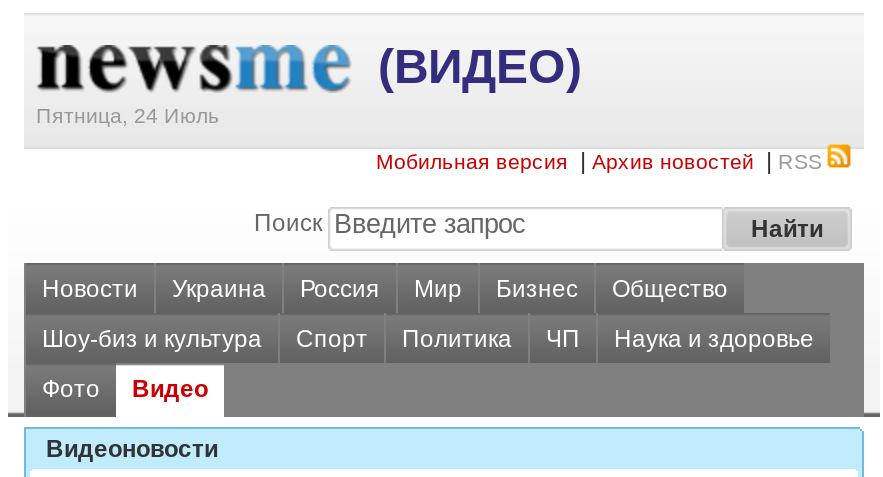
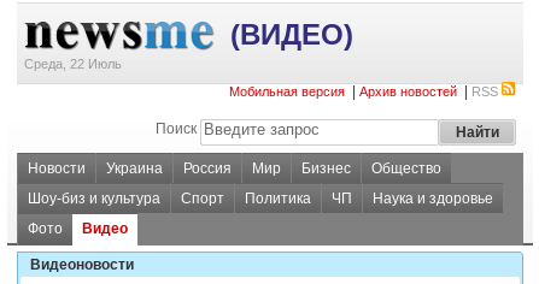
[36,103,220,127] Пятница, 24 Июль -> [24,57,122,71] Среда, 22 Июль

